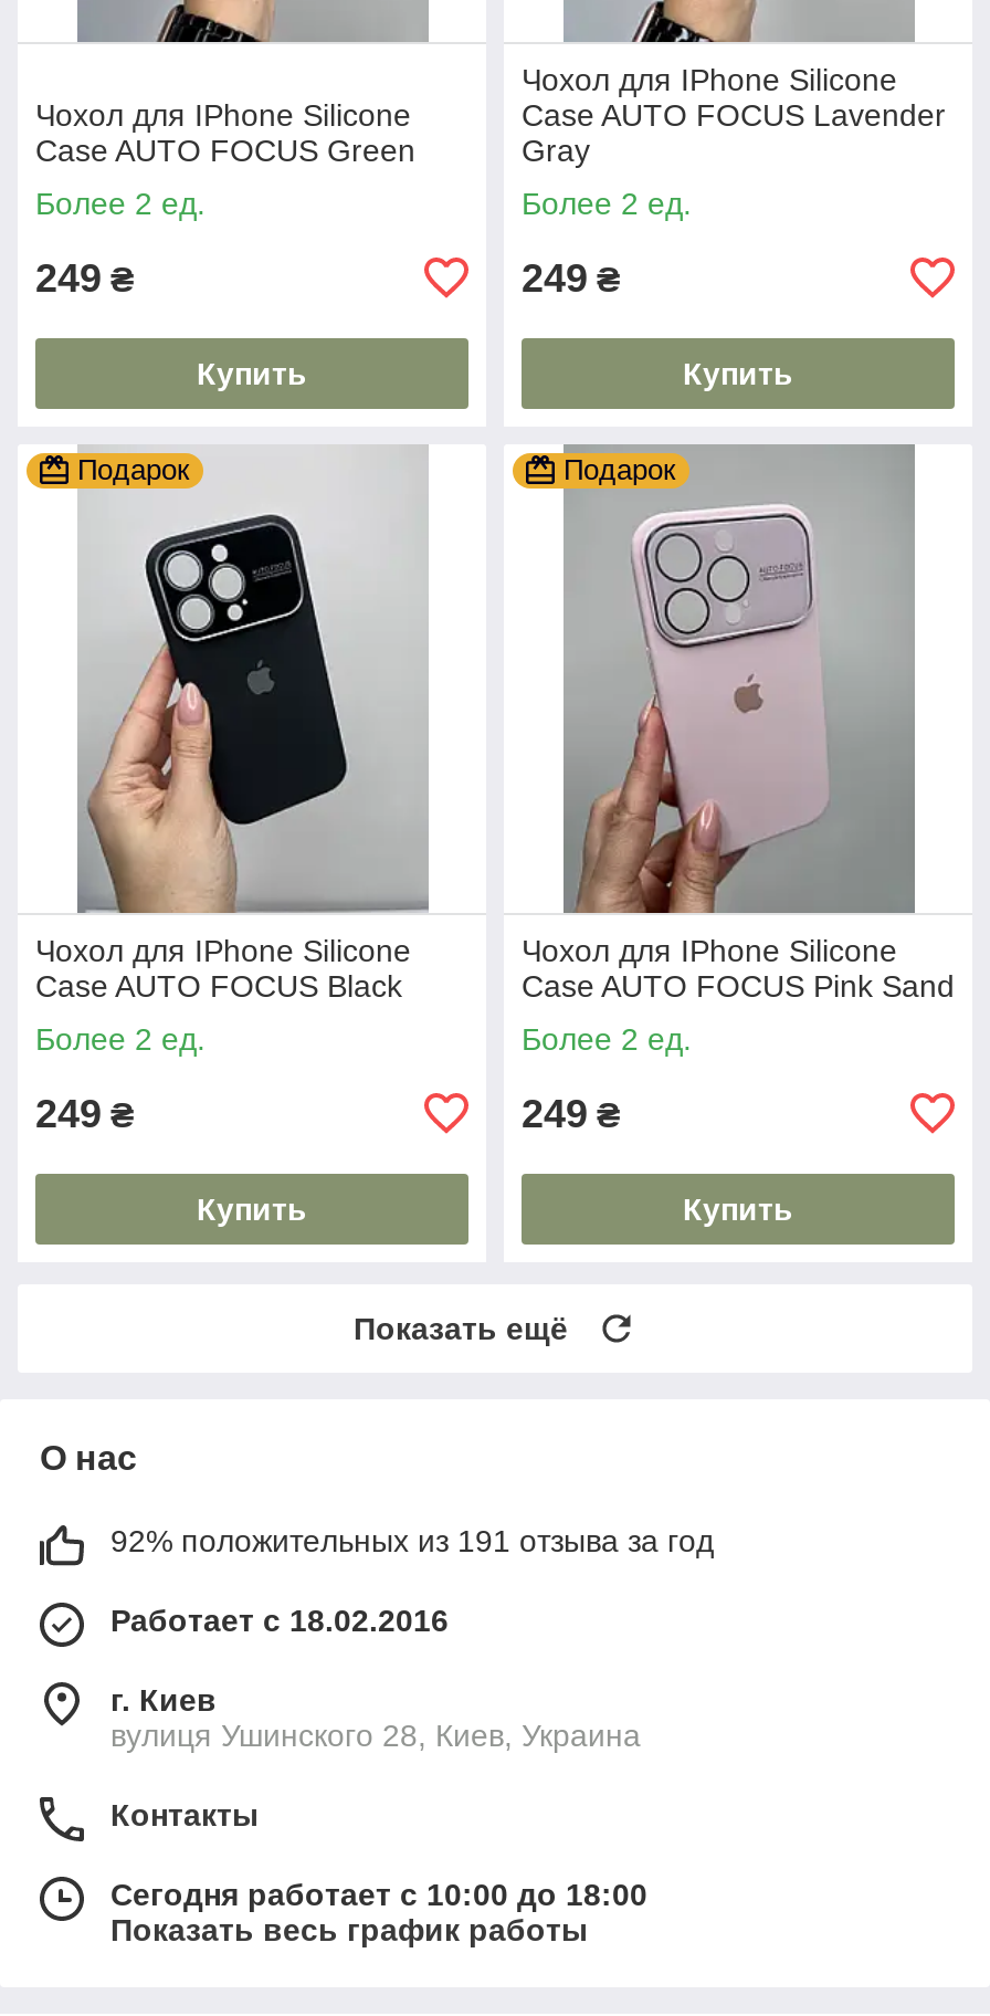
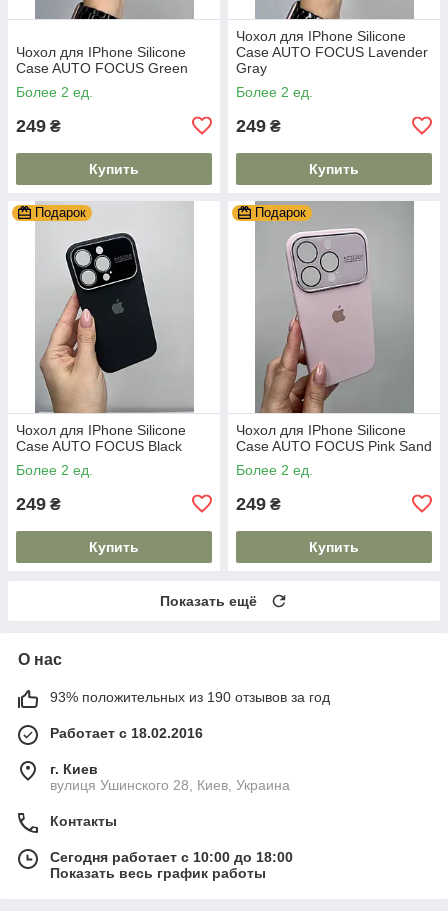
[110,1523,714,1558] 92% положительных из 191 отзыва за год -> [50,689,330,705] 93% положительных из 190 отзывов за год

